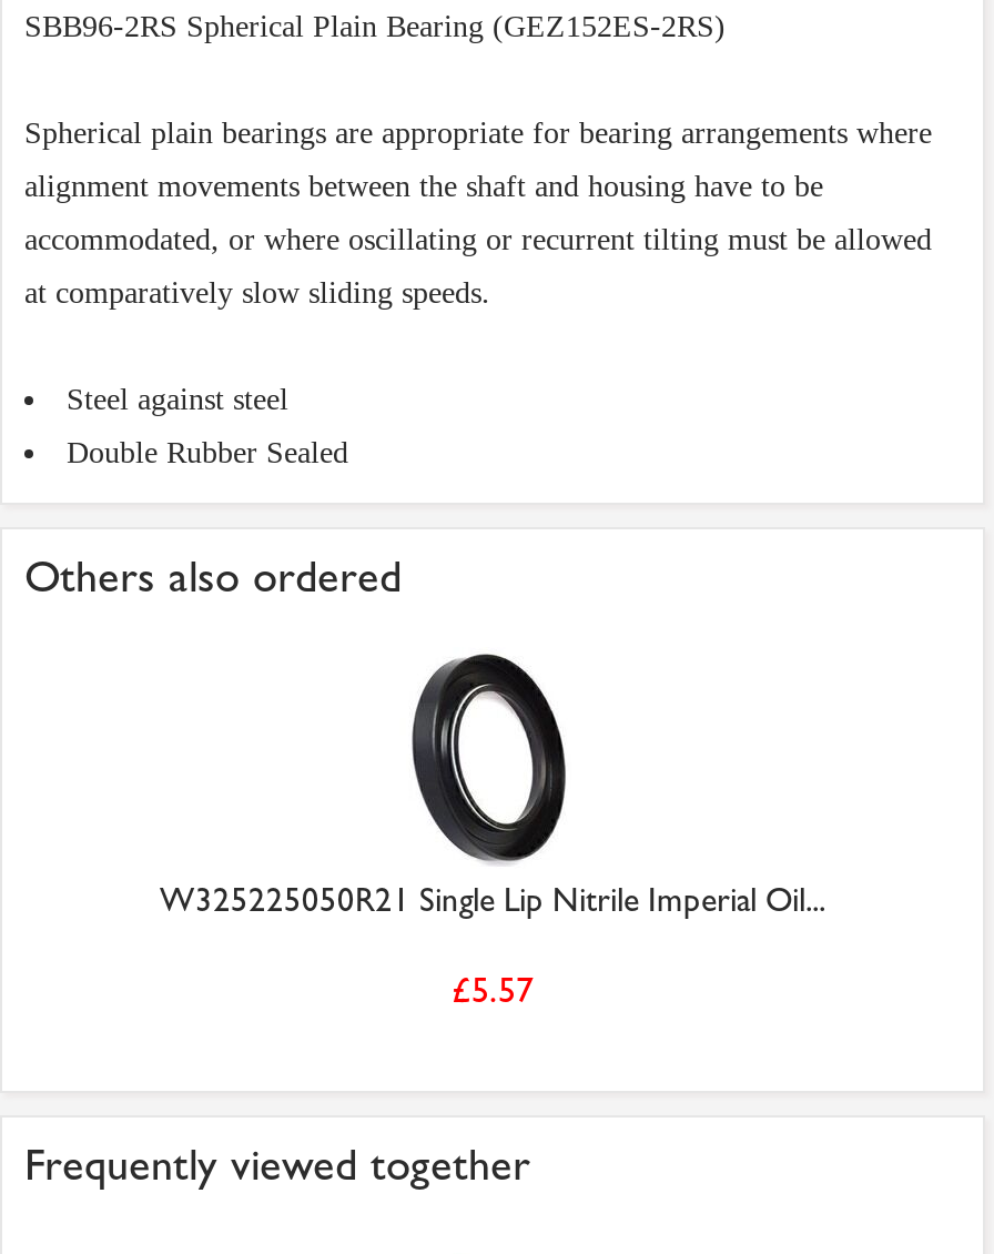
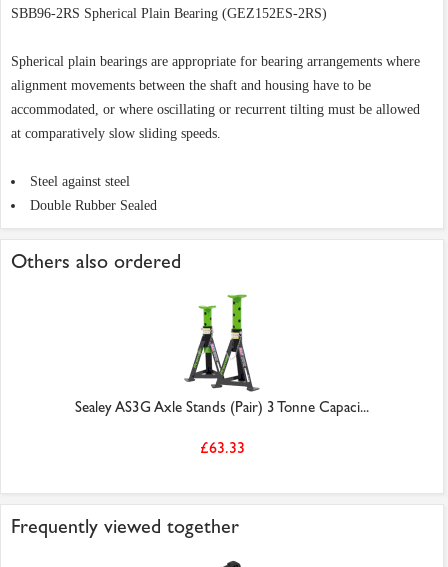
[160,651,825,921] [image] | W325225050R21 Single Lip Nitrile Imperial Oil... -> [75,293,369,416] [image] | Sealey AS3G Axle Stands (Pair) 3 Tonne Capaci...
[452,969,534,1012] £5.57 -> [199,438,244,457] £63.33

